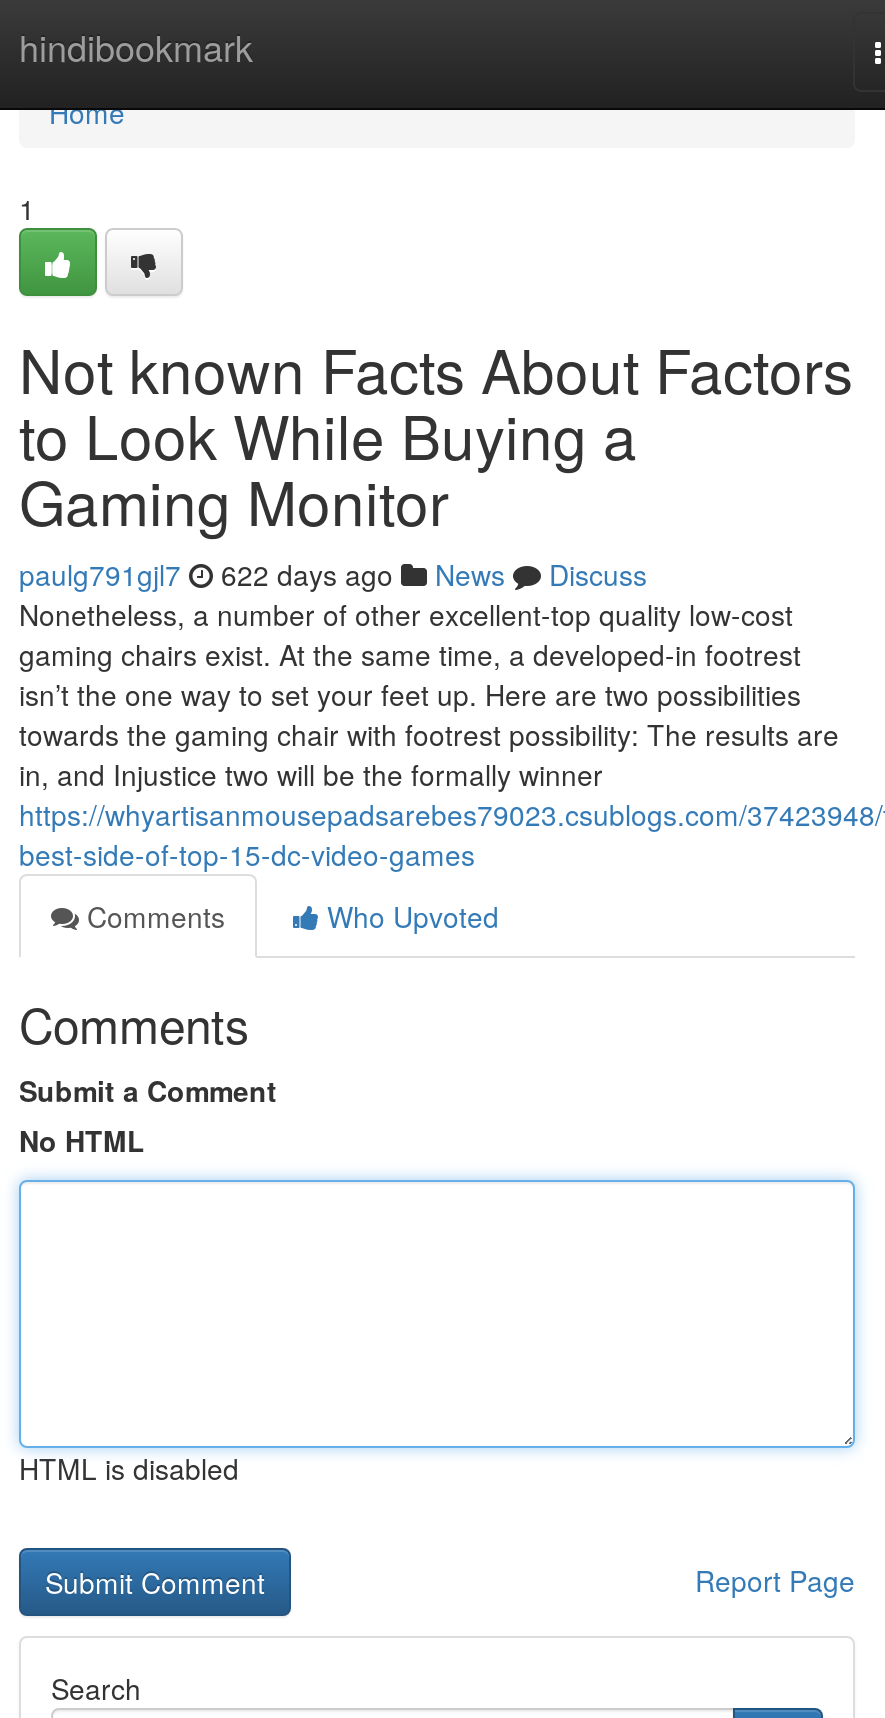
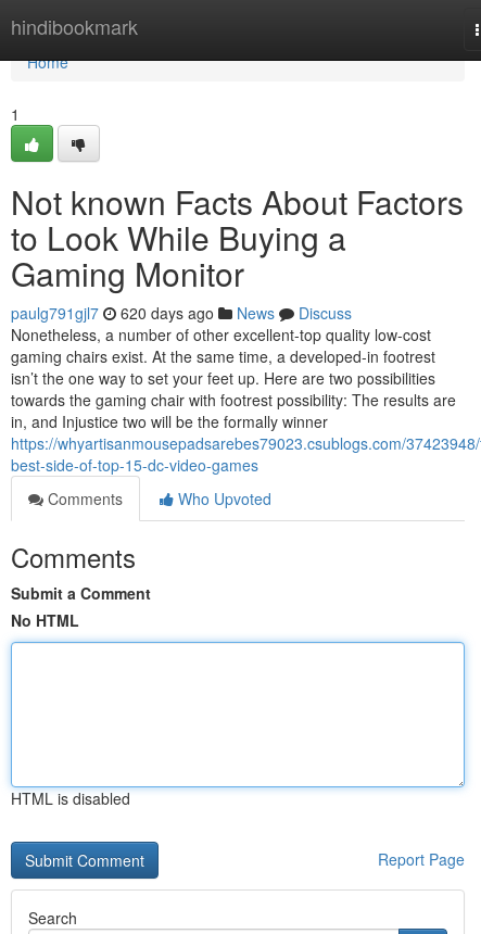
[19,554,647,594] paulg791gjl7 622 days ago News Discuss -> [11,302,352,324] paulg791gjl7 620 days ago News Discuss

